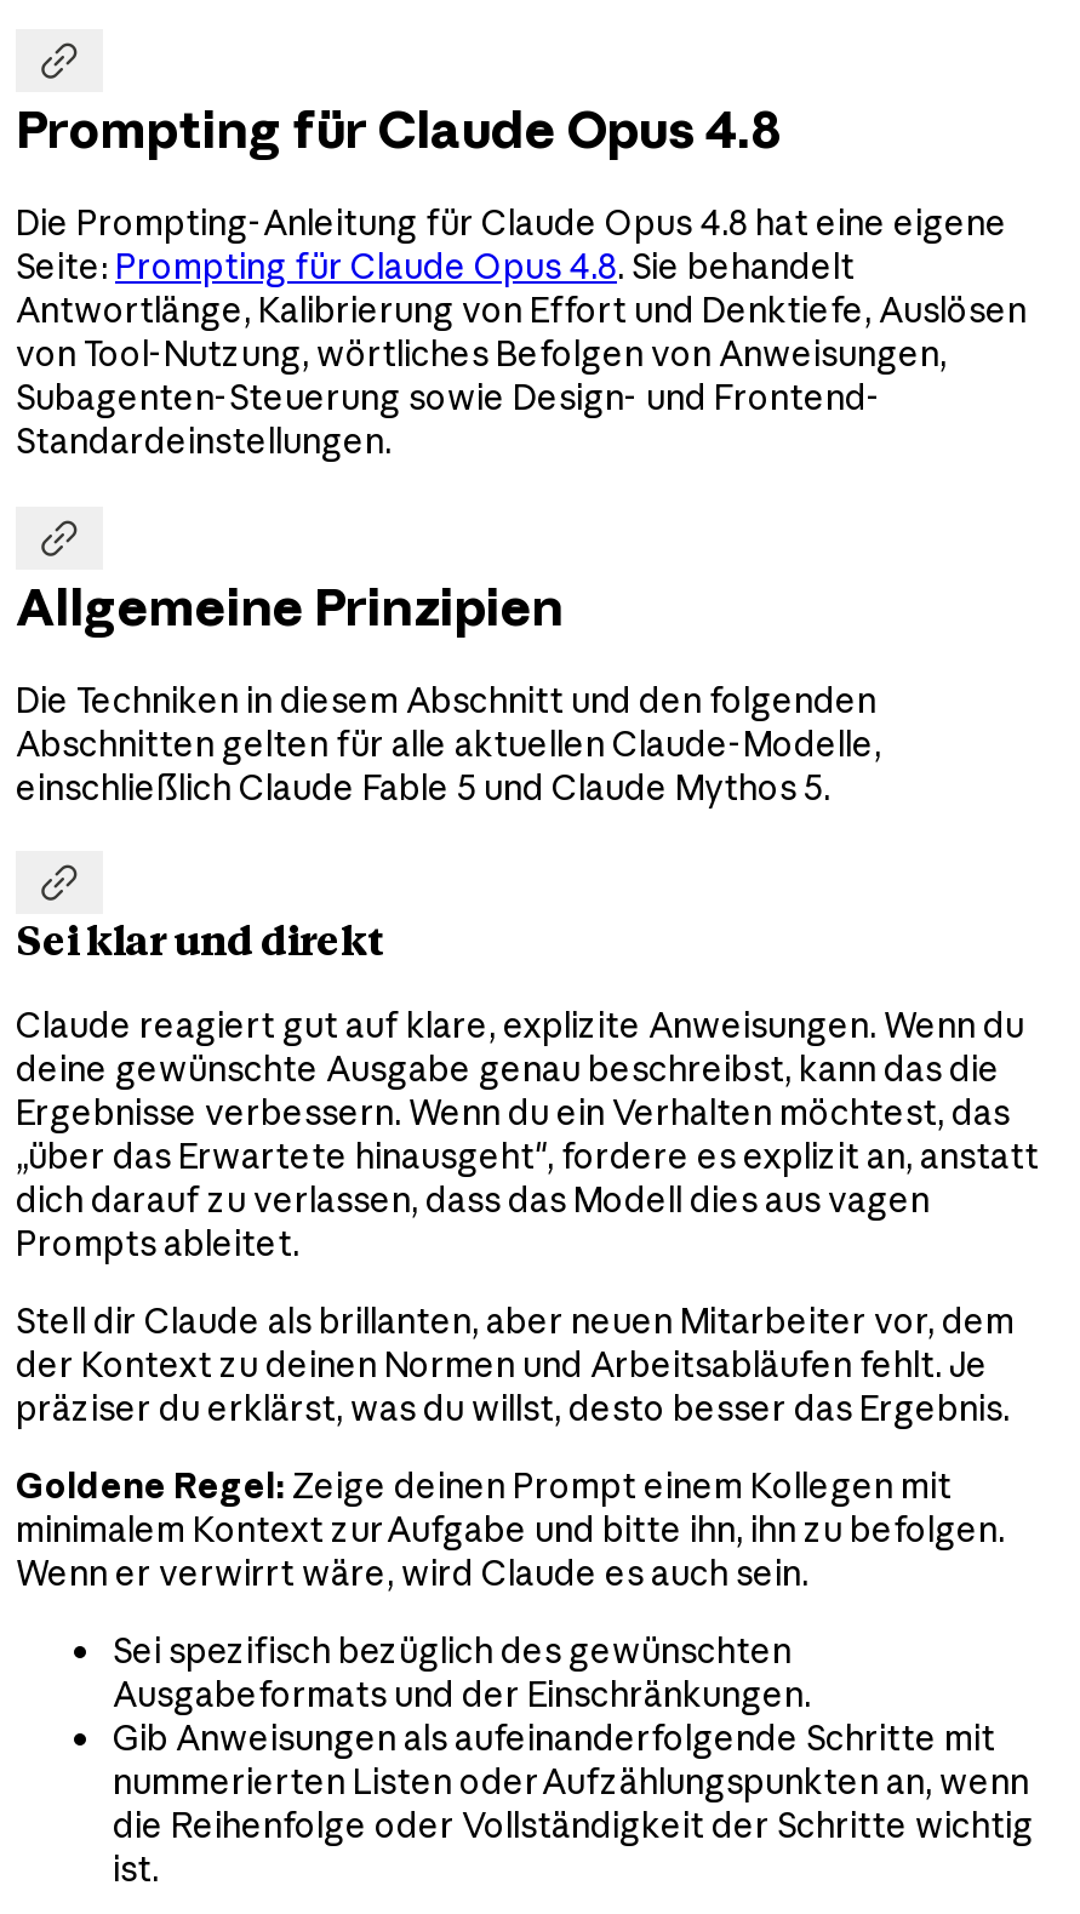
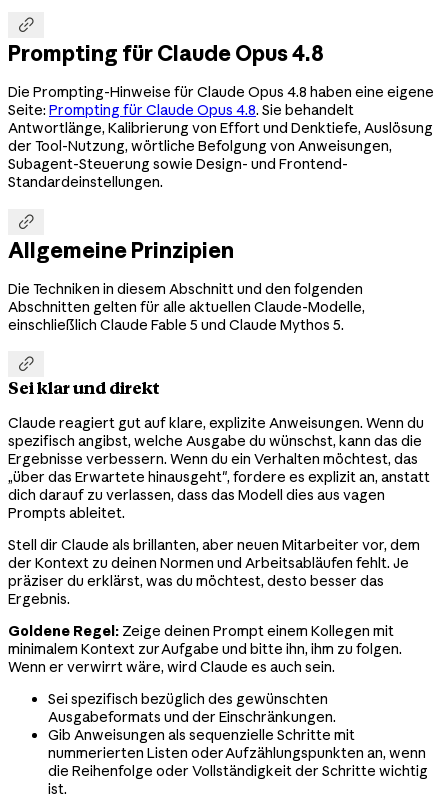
[16,202,1007,246] Die Prompting-Anleitung für Claude Opus 4.8 hat eine eigene -> [8,83,434,101] Die Prompting-Hinweise für Claude Opus 4.8 haben eine eigene
[16,289,1027,333] Antwortlänge, Kalibrierung von Effort und Denktiefe, Auslösen -> [8,119,433,137] Antwortlänge, Kalibrierung von Effort und Denktiefe, Auslösung
[16,333,947,377] von Tool-Nutzung, wörtliches Befolgen von Anweisungen, -> [8,137,392,155] der Tool-Nutzung, wörtliche Befolgung von Anweisungen,
[16,377,881,420] Subagenten-Steuerung sowie Design- und Frontend- -> [8,155,348,173] Subagent-Steuerung sowie Design- und Frontend-
[16,1047,1000,1091] deine gewünschte Ausgabe genau beschreibst, kann das die -> [8,432,422,450] spezifisch angibst, welche Ausgabe du wünschst, kann das die
[16,1387,1010,1430] präziser du erklärst, was du willst, desto besser das Ergebnis. -> [8,572,384,608] präziser du erklärst, was du möchtest, desto besser das | Ergebnis.
[16,1508,1005,1552] minimalem Kontext zur Aufgabe und bitte ihn, ihn zu befolgen. -> [8,640,402,658] minimalem Kontext zur Aufgabe und bitte ihn, ihm zu folgen.
[113,1716,995,1760] Gib Anweisungen als aufeinanderfolgende Schritte mit -> [48,726,355,744] Gib Anweisungen als sequenzielle Schritte mit

